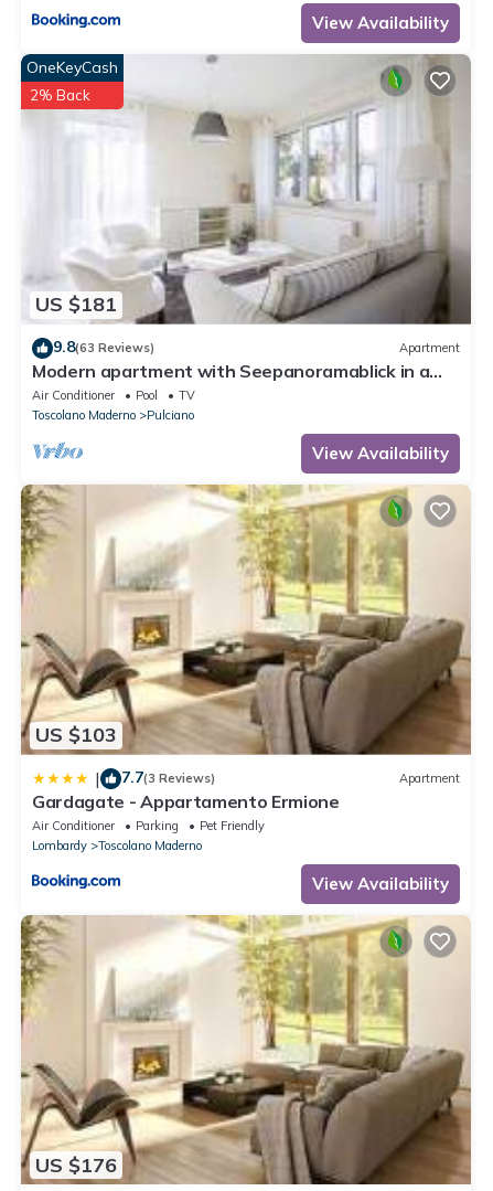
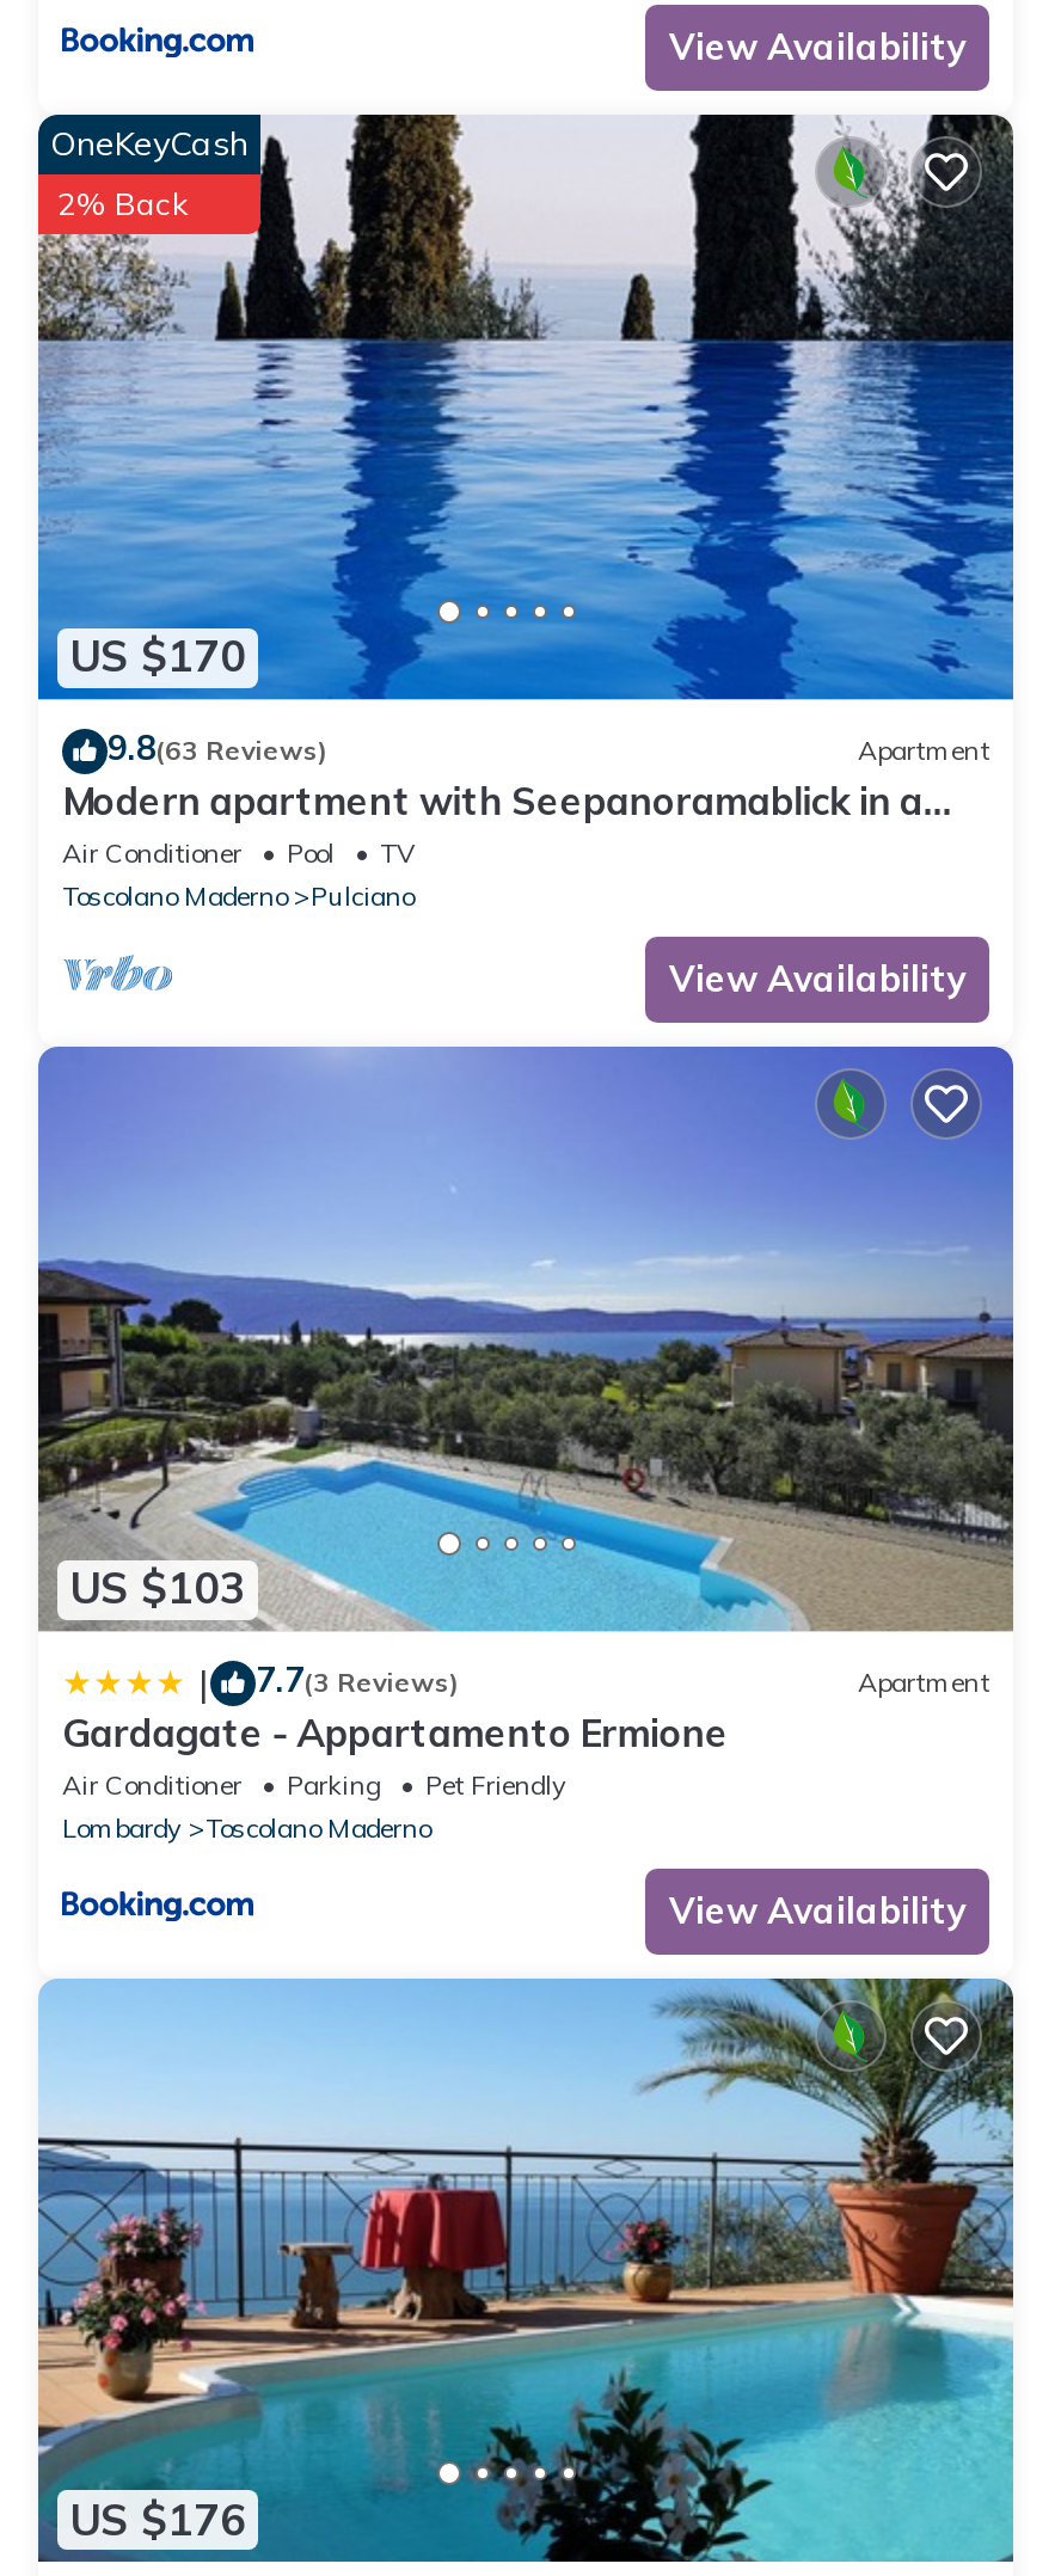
[21,54,472,326] [image] | US $181 -> [36,112,1016,703] [image] | US $170
[20,483,472,756] [image] -> [36,1044,1016,1632] [image]
[20,914,472,1185] [image] -> [36,1976,1016,2564] [image]

